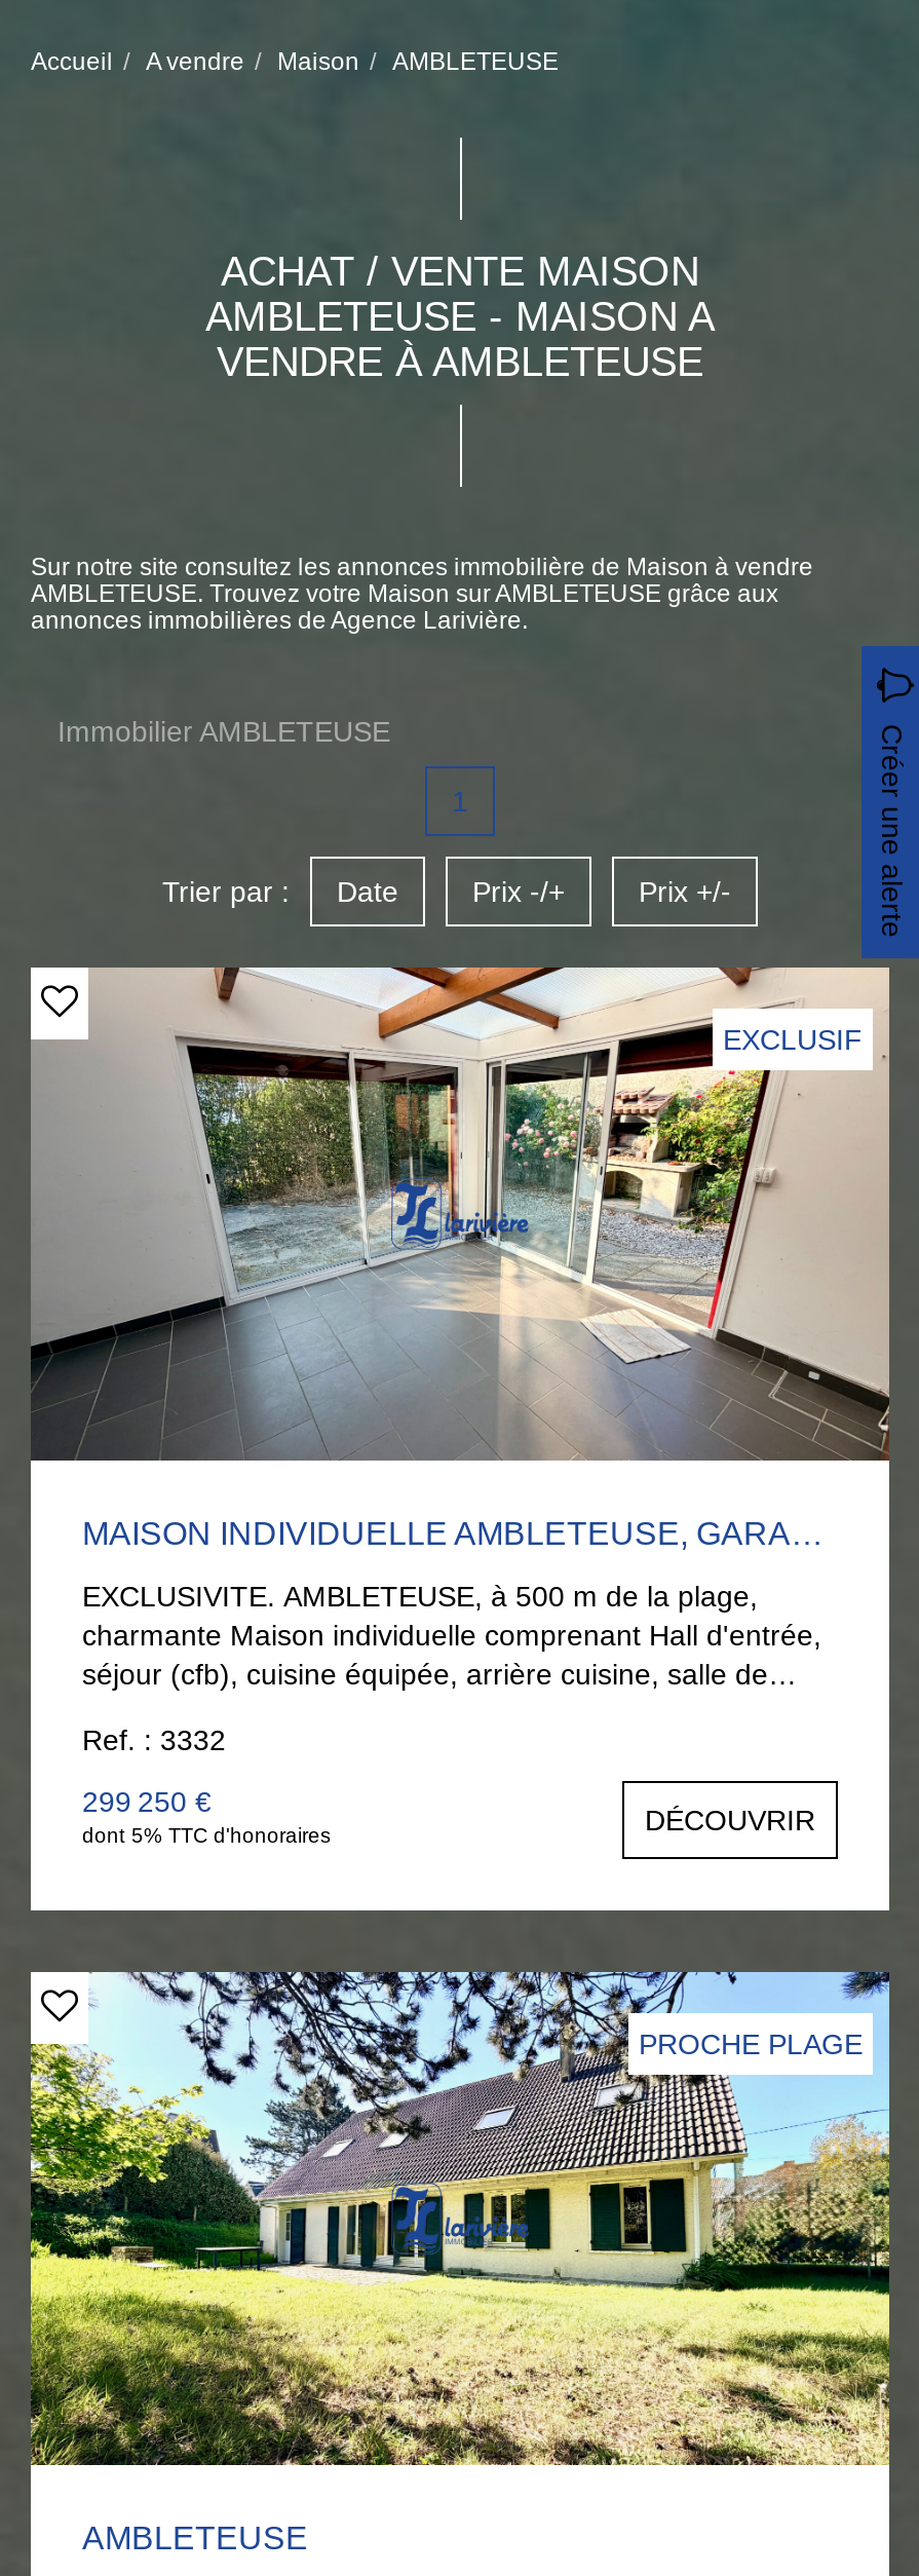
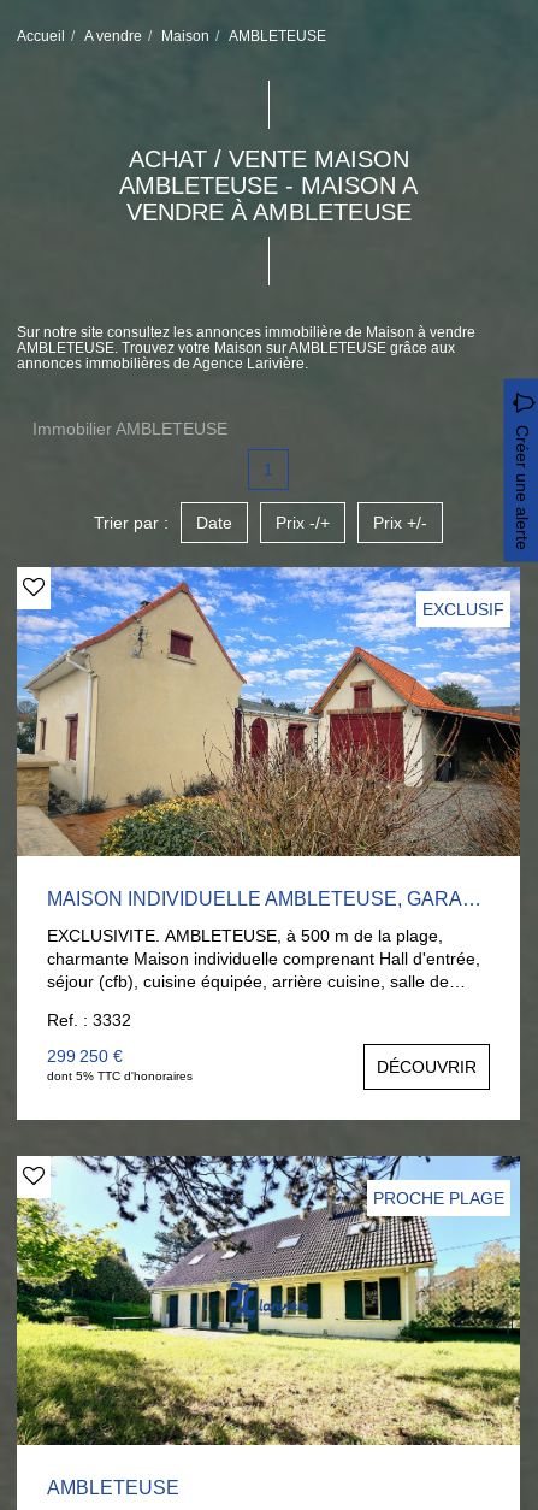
[31,965,891,1463] [image] -> [16,566,521,857] [image]

